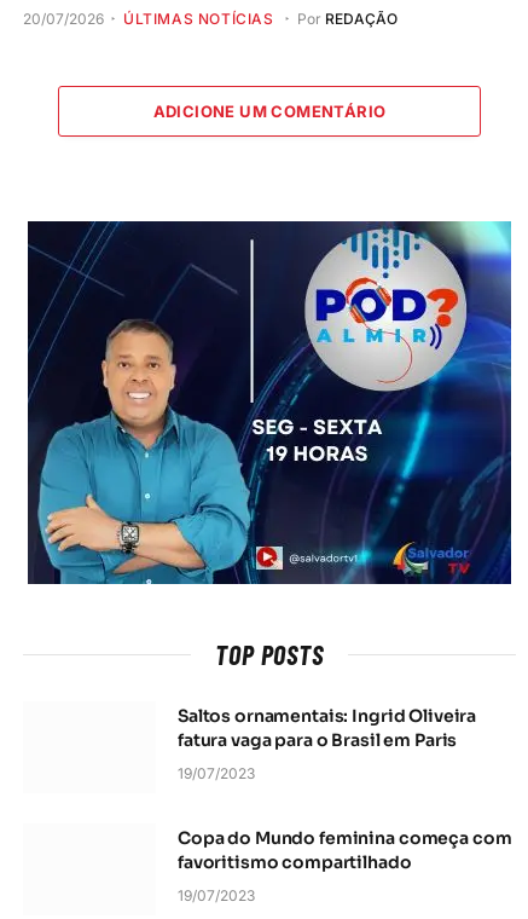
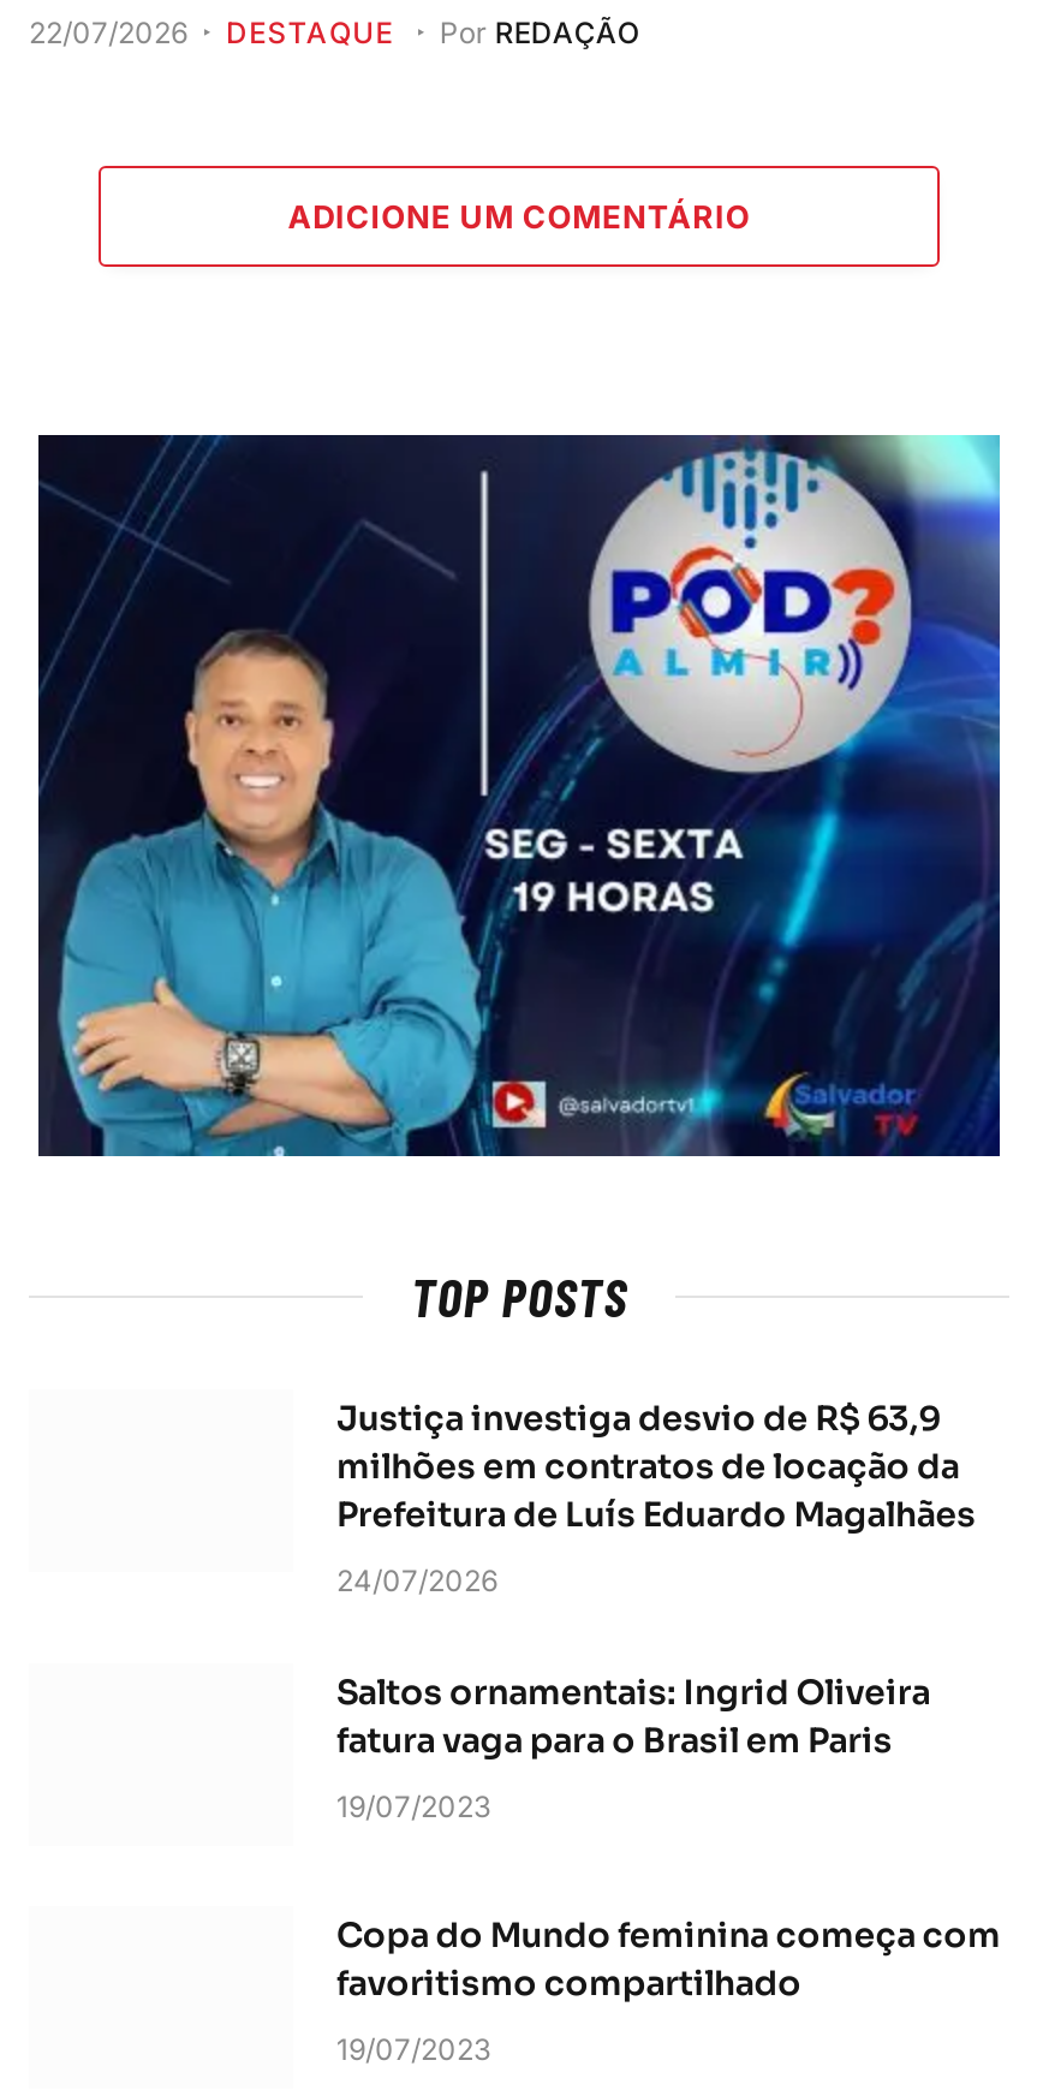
[23,9,274,28] 20/07/2026 | ÚLTIMAS NOTÍCIAS -> [29,14,394,50] 22/07/2026 | DESTAQUE
none -> [336,1396,976,1598] Justiça investiga desvio de R$ 63,9 | milhões em contratos de locação da | Prefeitura de Luís Eduardo Magalhães | 24/07/2026

